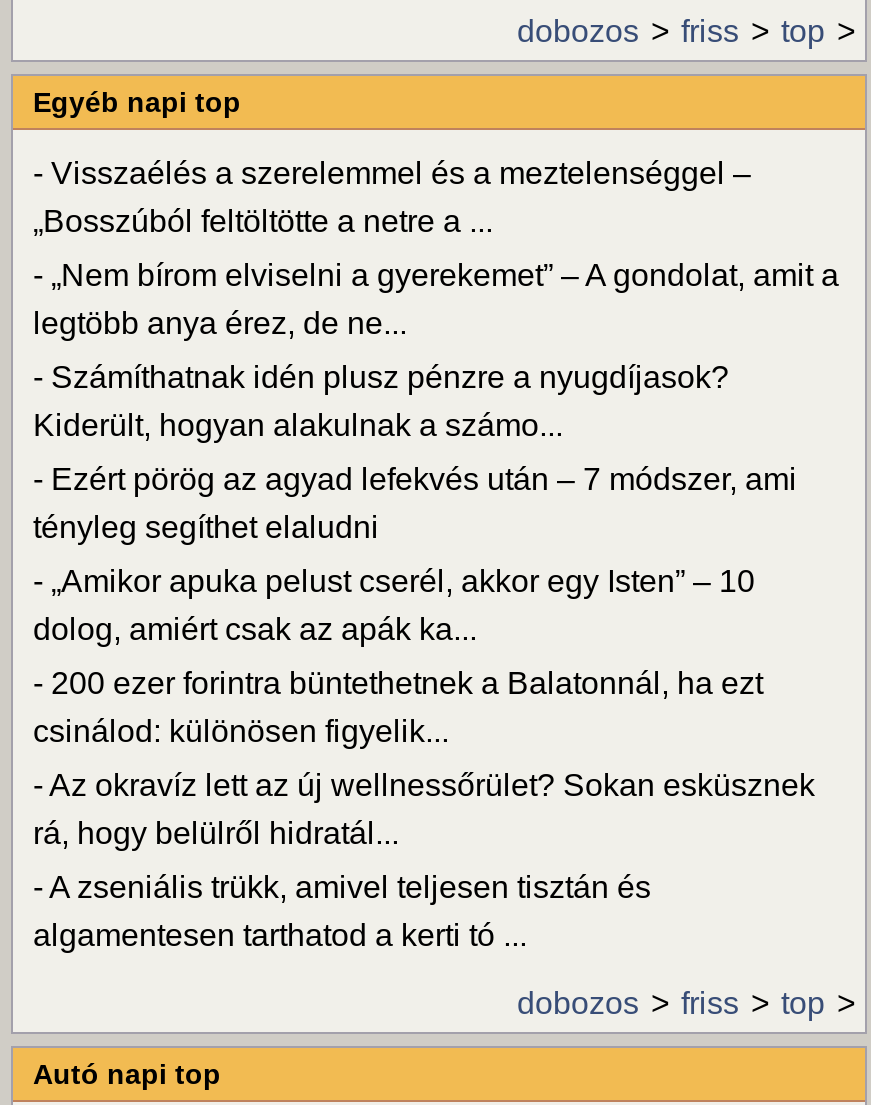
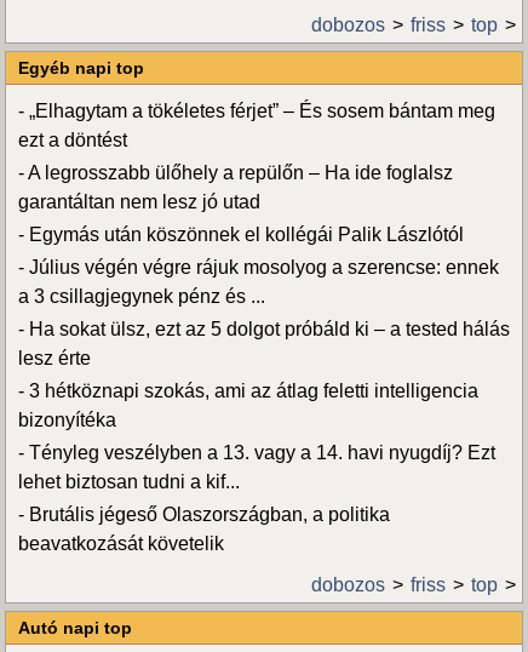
[33,156,751,238] - Visszaélés a szerelemmel és a meztelenséggel – | „Bosszúból feltöltötte a netre a ... -> [18,101,495,150] - „Elhagytam a tökéletes férjet” – És sosem bántam meg | ezt a döntést
[33,258,839,340] - „Nem bírom elviselni a gyerekemet” – A gondolat, amit a | legtöbb anya érez, de ne... -> [18,162,453,212] - A legrosszabb ülőhely a repülőn – Ha ide foglalsz | garantáltan nem lesz jó utad
[33,360,729,442] - Számíthatnak idén plusz pénzre a nyugdíjasok? | Kiderült, hogyan alakulnak a számo... -> [18,224,464,245] - Egymás után köszönnek el kollégái Palik Lászlótól
[33,462,797,544] - Ezért pörög az agyad lefekvés után – 7 módszer, ami | tényleg segíthet elaludni -> [18,257,499,307] - Július végén végre rájuk mosolyog a szerencse: ennek | a 3 csillagjegynek pénz és ...
[33,564,755,646] - „Amikor apuka pelust cserél, akkor egy Isten” – 10 | dolog, amiért csak az apák ka... -> [18,319,510,368] - Ha sokat ülsz, ezt az 5 dolgot próbáld ki – a tested hálás | lesz érte
[33,666,763,748] - 200 ezer forintra büntethetnek a Balatonnál, ha ezt | csinálod: különösen figyelik... -> [18,381,478,430] - 3 hétköznapi szokás, ami az átlag feletti intelligencia | bizonyítéka
[33,768,815,850] - Az okravíz lett az új wellnessőrület? Sokan esküsznek | rá, hogy belülről hidratál... -> [18,442,495,492] - Tényleg veszélyben a 13. vagy a 14. havi nyugdíj? Ezt | lehet biztosan tudni a kif...
[33,870,651,952] - A zseniális trükk, amivel teljesen tisztán és | algamentesen tarthatod a kerti tó ... -> [18,504,390,554] - Brutális jégeső Olaszországban, a politika | beavatkozását követelik

